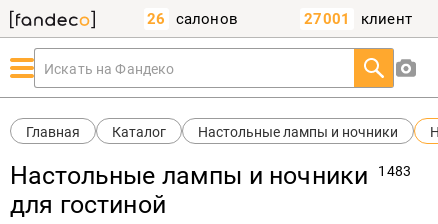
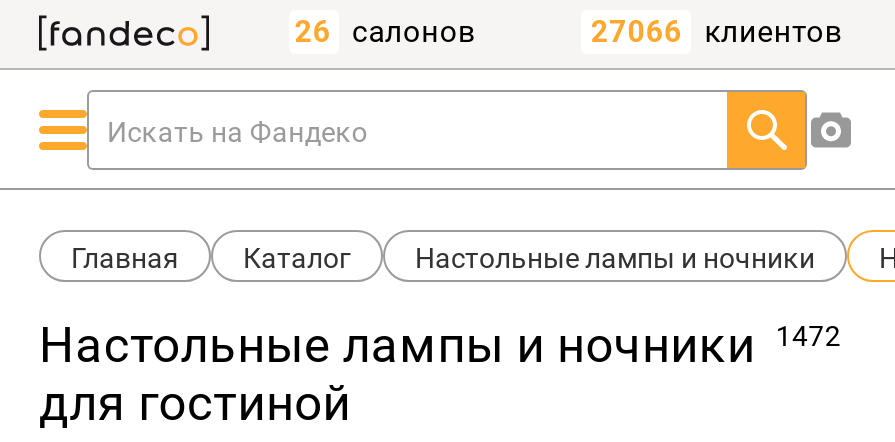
[304,10,412,28] 27001 | клиент -> [591,14,843,50] 27066 | клиентов
[10,161,411,190] Настольные лампы и ночники 1483 -> [39,316,841,374] Настольные лампы и ночники 1472

